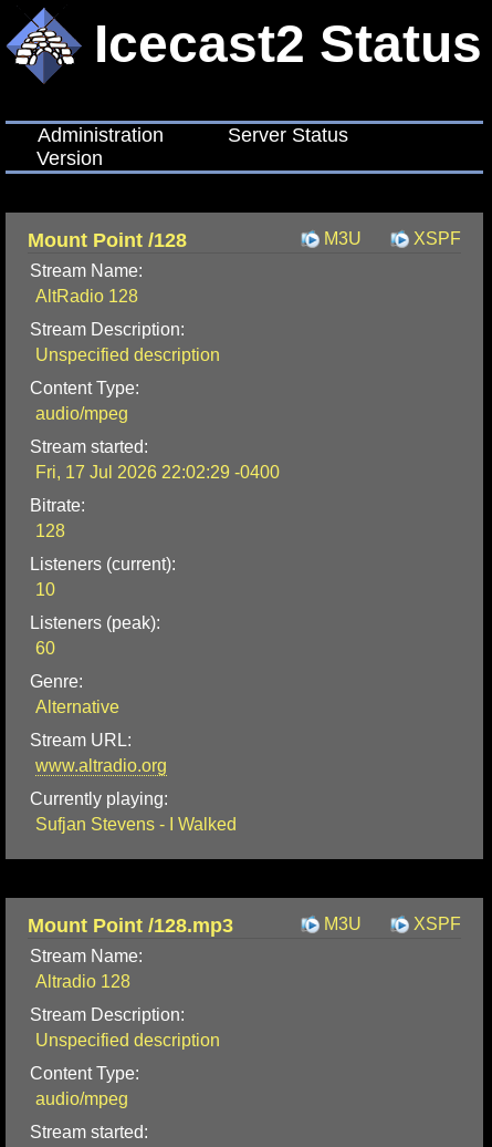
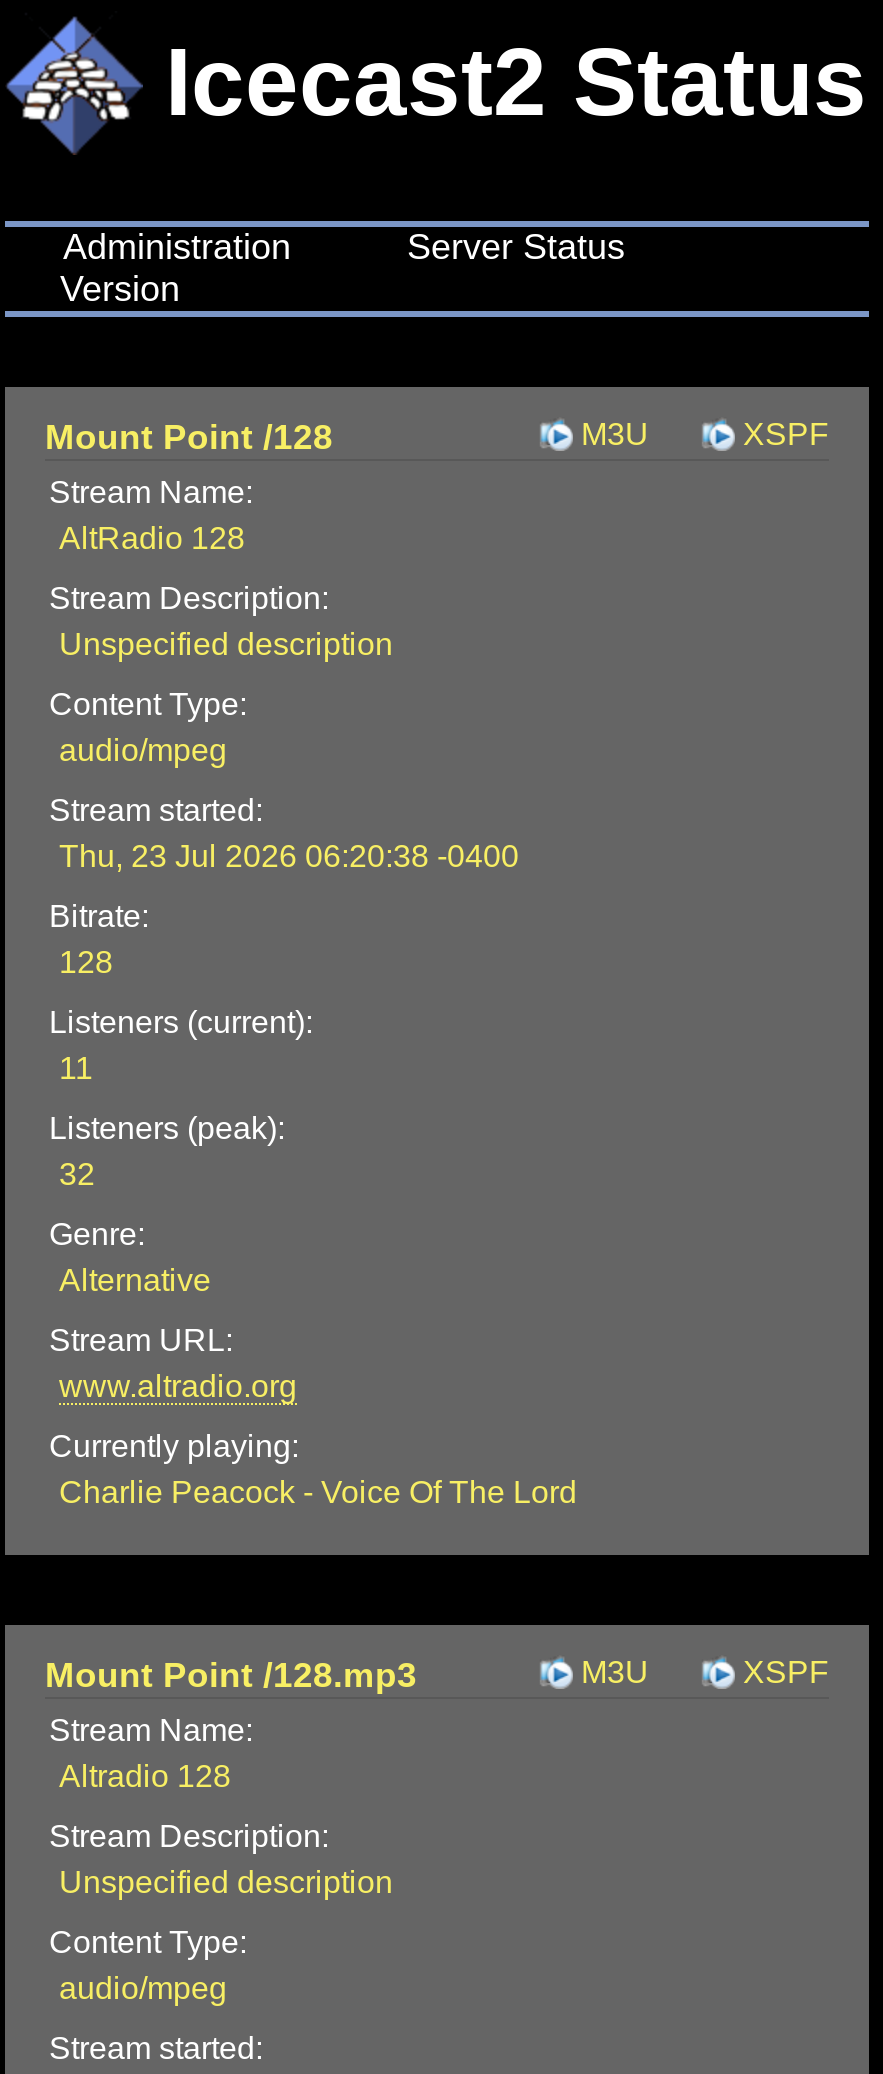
[35,463,280,482] Fri, 17 Jul 2026 22:02:29 -0400 -> [59,839,519,873] Thu, 23 Jul 2026 06:20:38 -0400
[35,580,55,599] 10 -> [59,1051,93,1085] 11
[35,639,55,658] 60 -> [59,1157,95,1191] 32
[35,815,237,834] Sufjan Stevens - I Walked -> [59,1475,577,1509] Charlie Peacock - Voice Of The Lord

